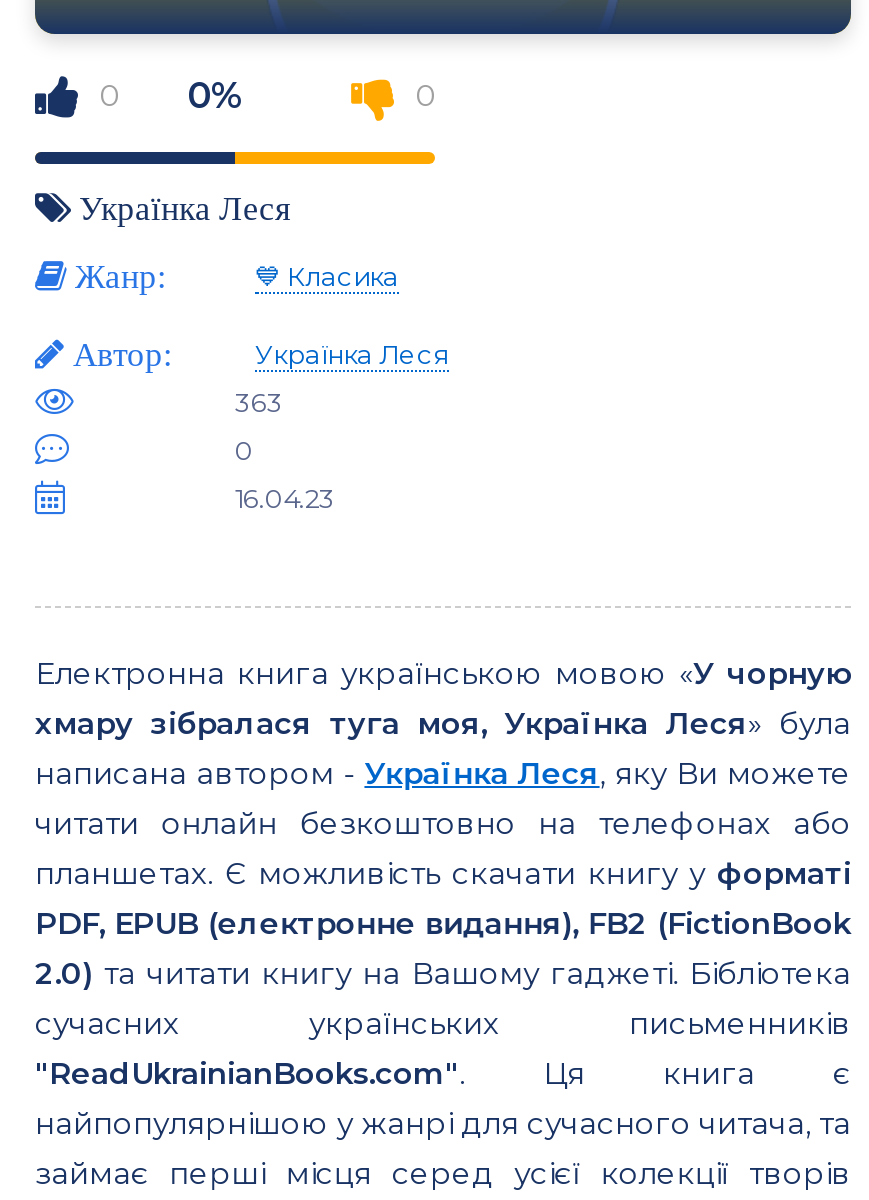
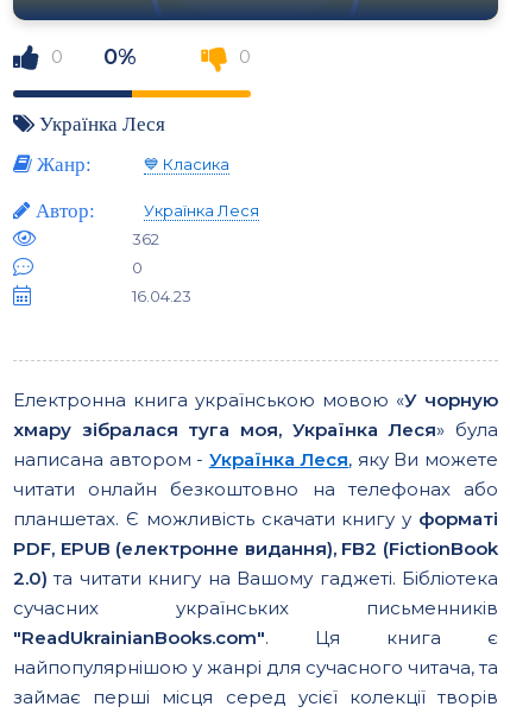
[235,386,283,418] 363 -> [132,229,159,248] 362

